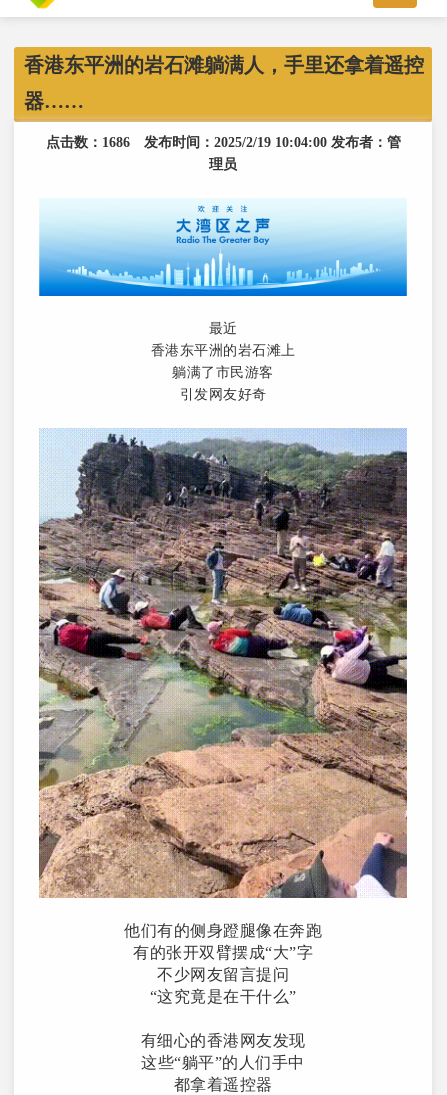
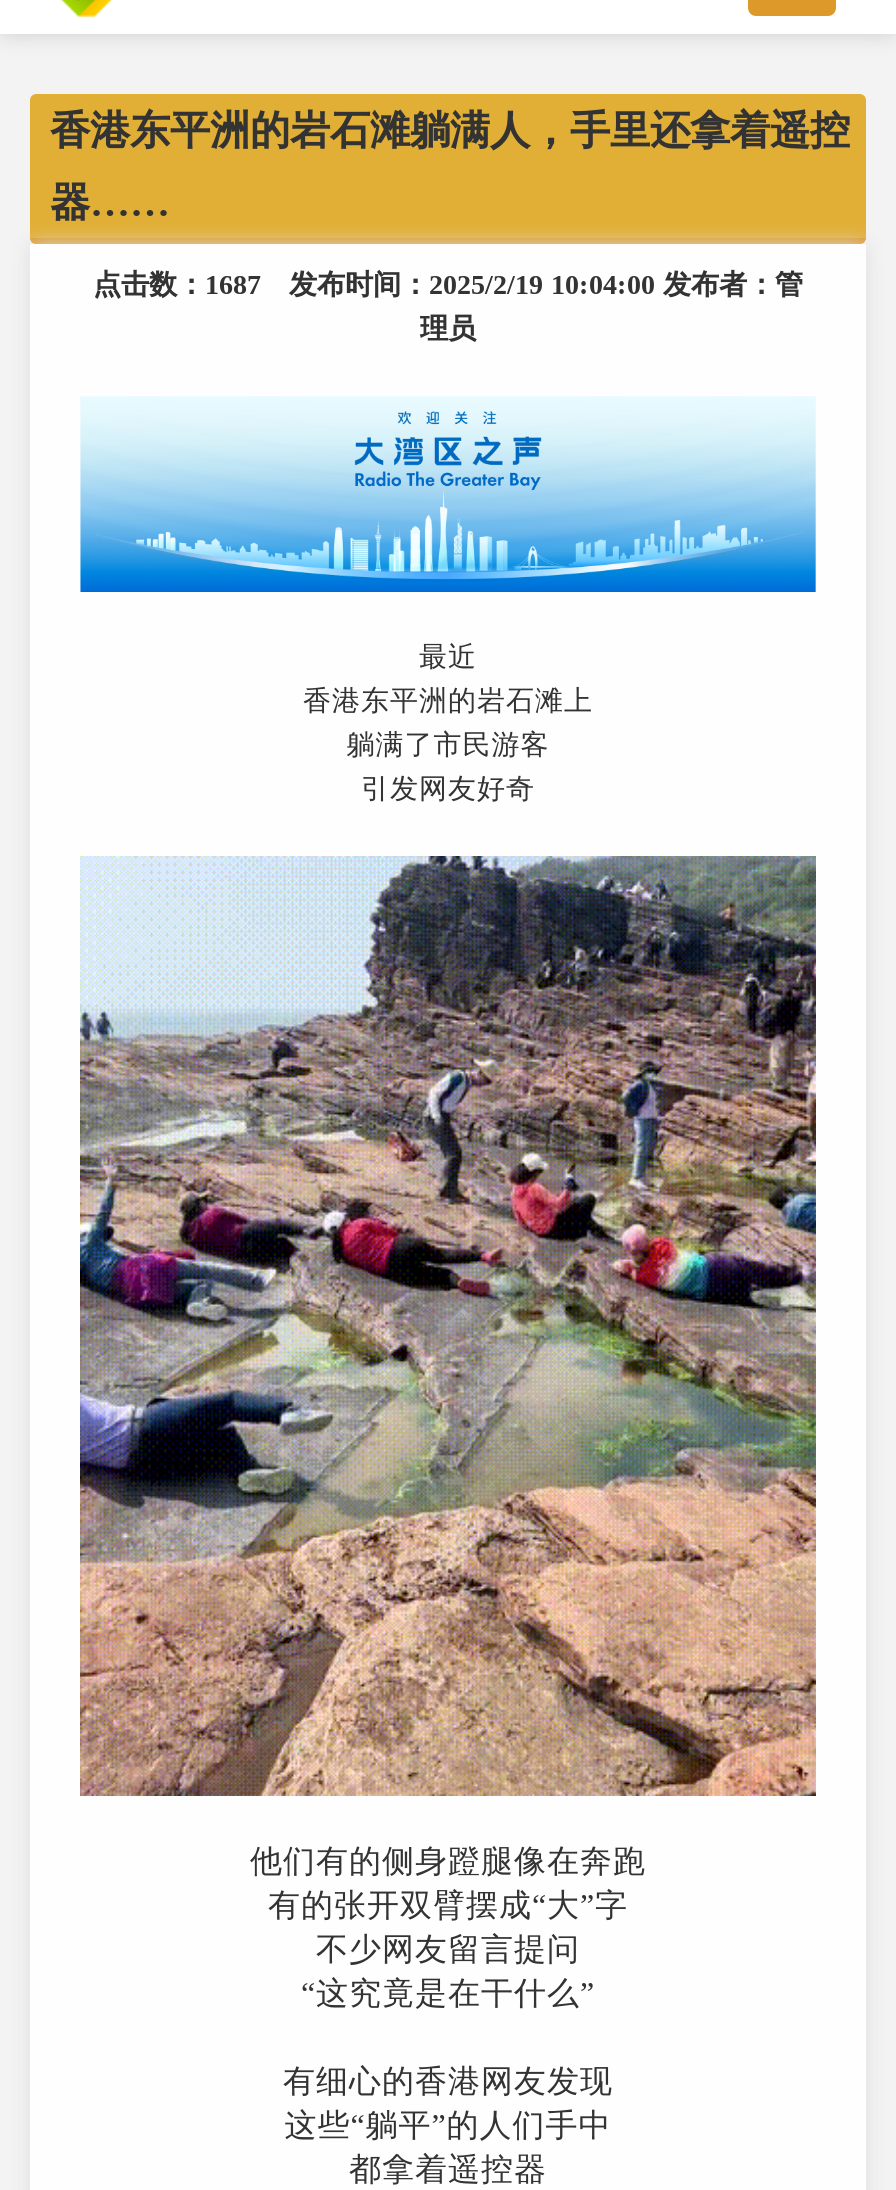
[45,135,400,150] 点击数：1686 发布时间：2025/2/19 10:04:00 发布者：管 -> [93,270,803,300] 点击数：1687 发布时间：2025/2/19 10:04:00 发布者：管
[39,428,408,899] [image] -> [80,854,818,1798] [image]

